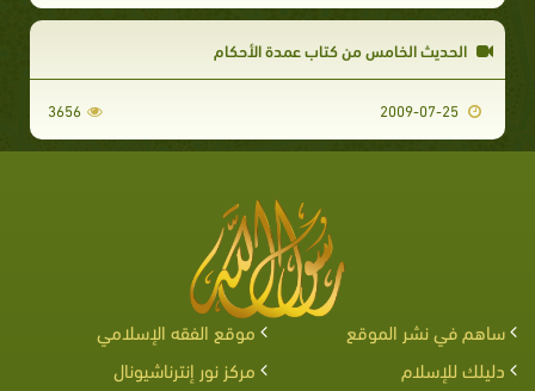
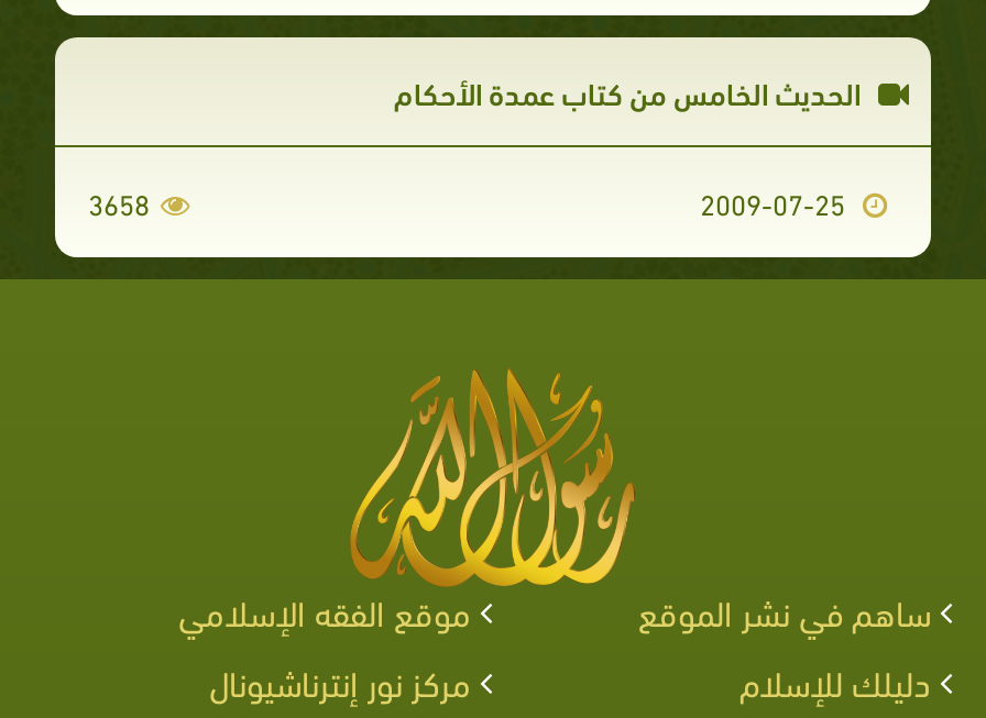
[48,98,81,122] 3656 -> [88,180,150,224] 3658

